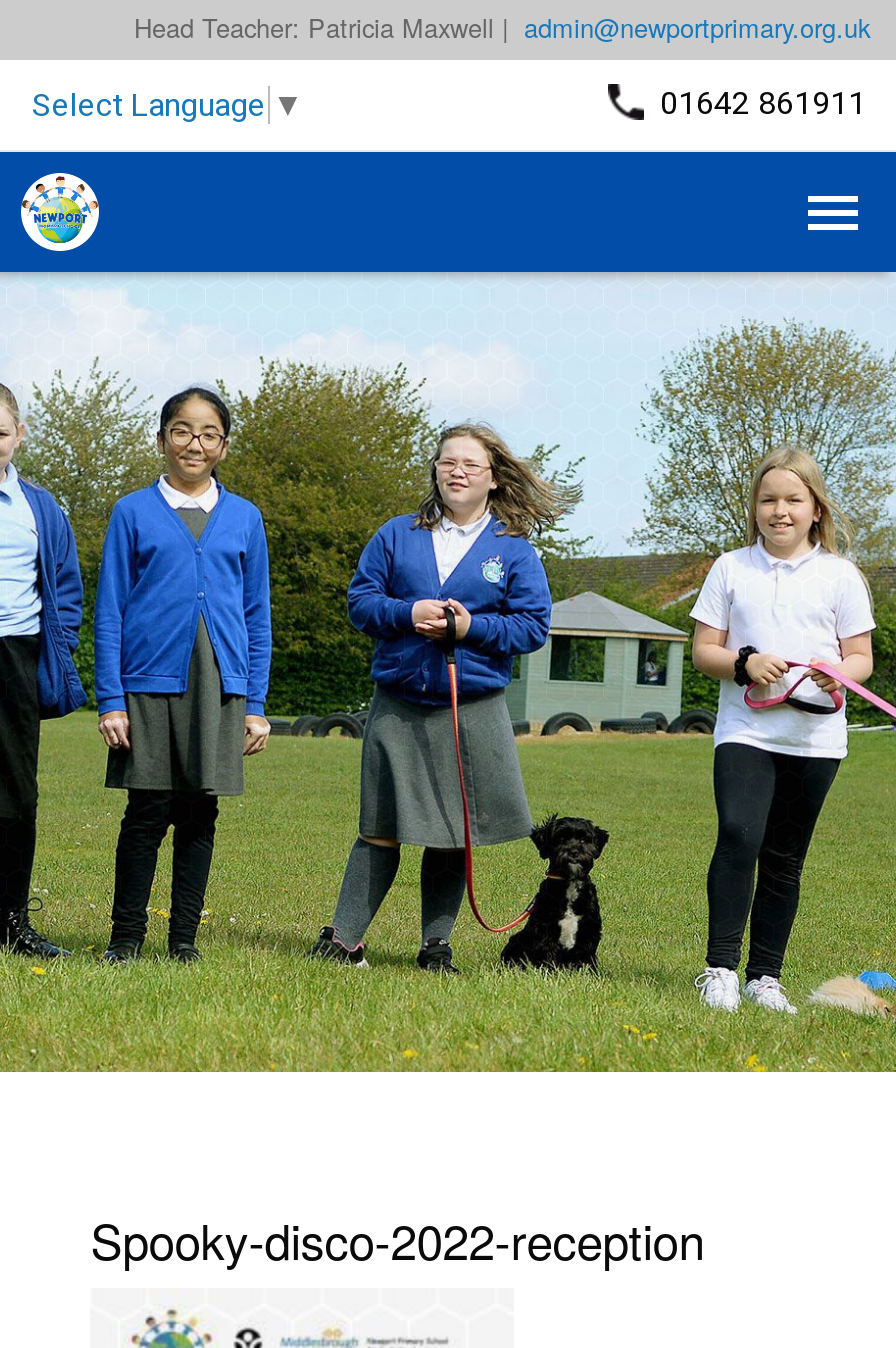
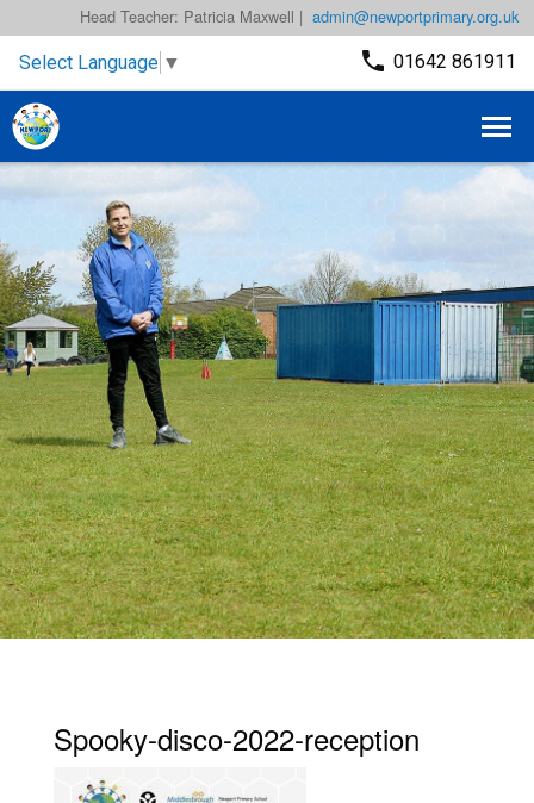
[6,298,890,1072] [image] -> [4,178,530,639] [image]

